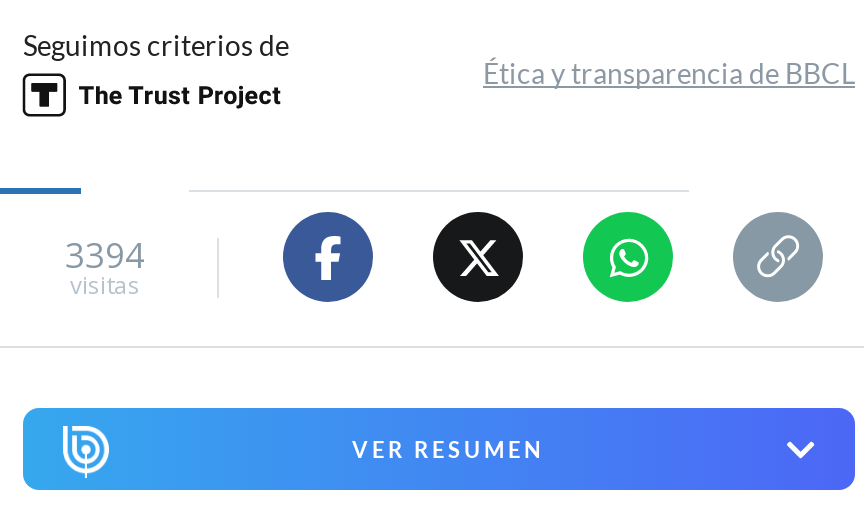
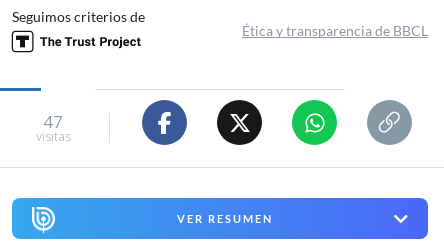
[65,232,145,278] 3394 -> [43,110,63,133] 47

